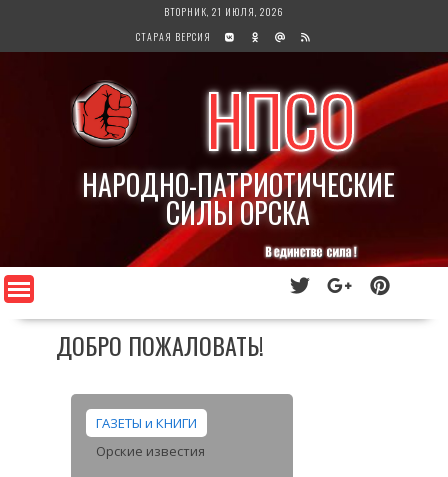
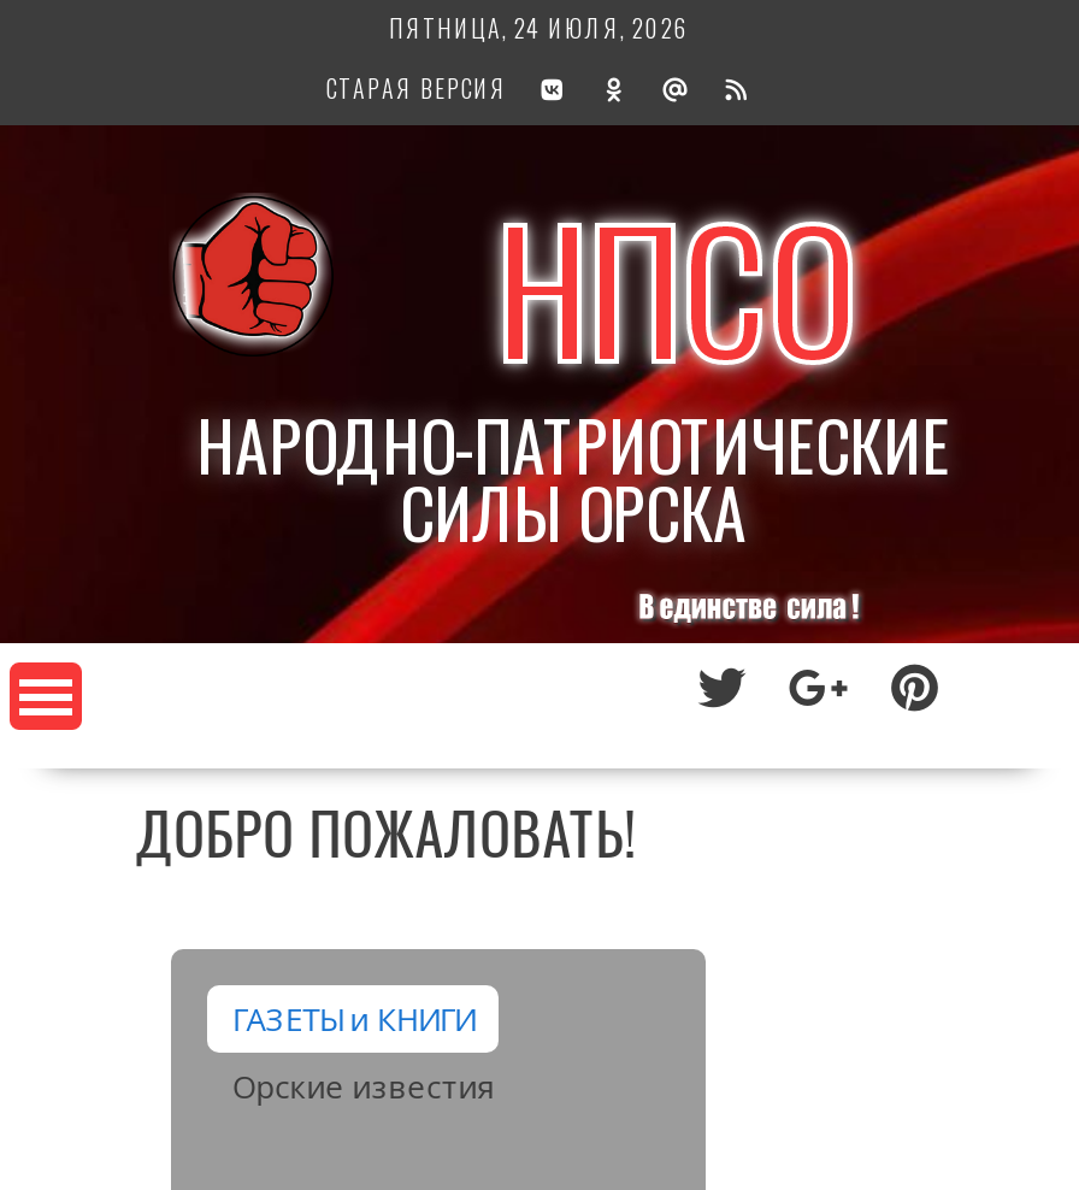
[164,4,284,19] ВТОРНИК, 21 ИЮЛЯ, 2026 -> [389,10,690,46] ПЯТНИЦА, 24 ИЮЛЯ, 2026

